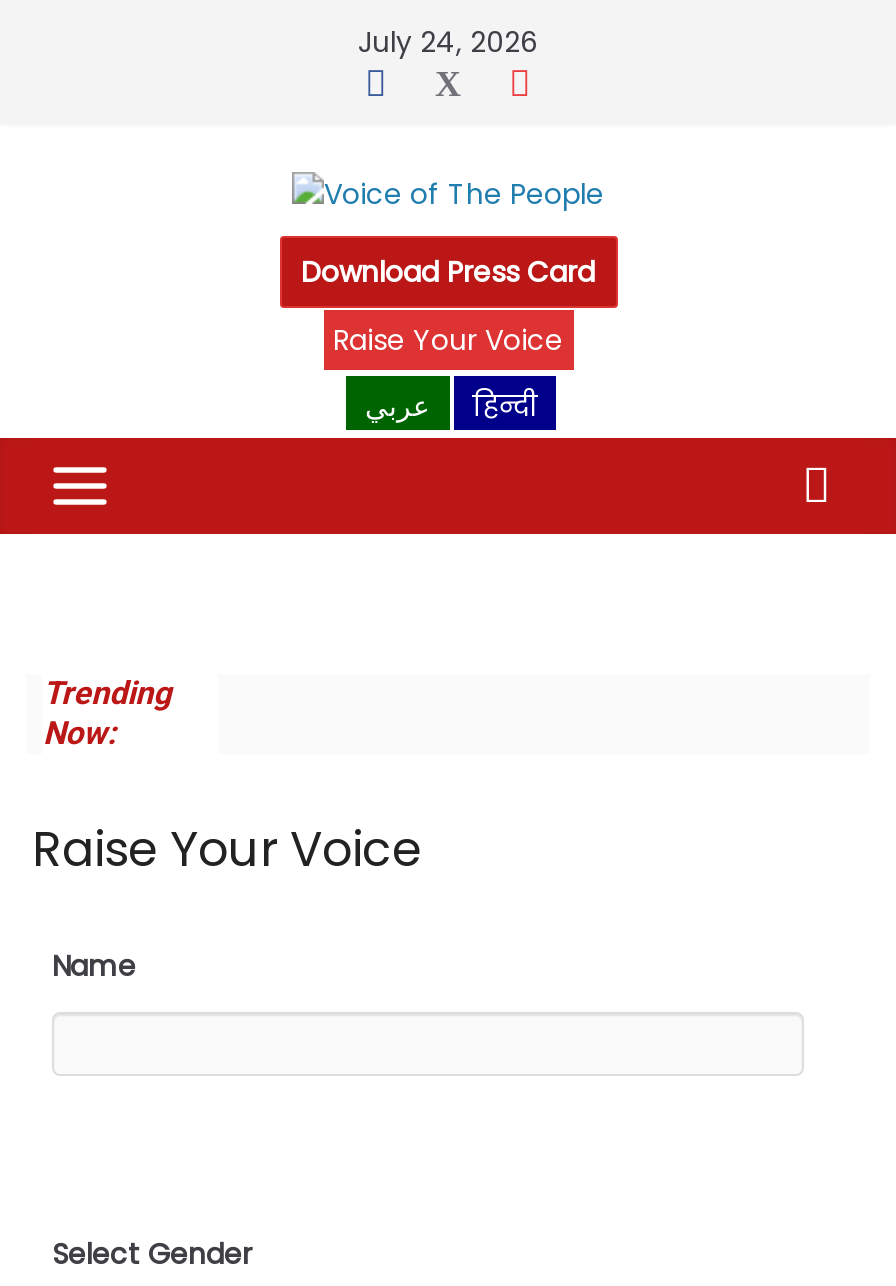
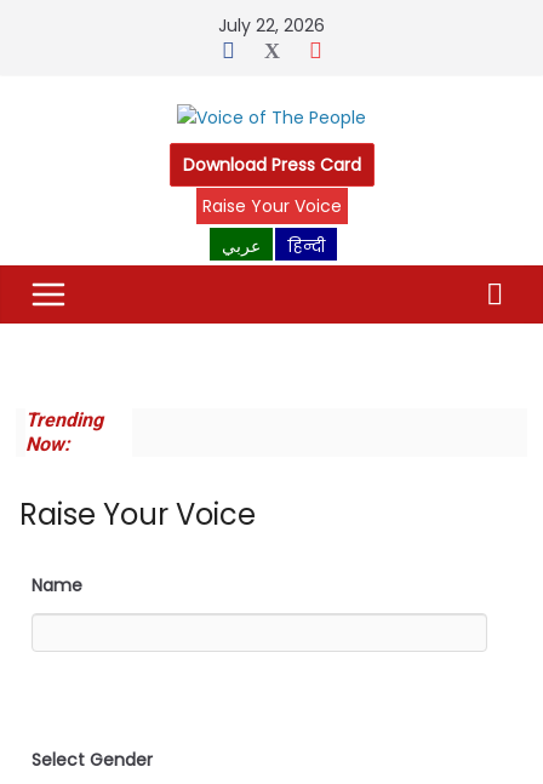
[358,22,538,62] July 24, 2026 -> [218,13,325,38] July 22, 2026

